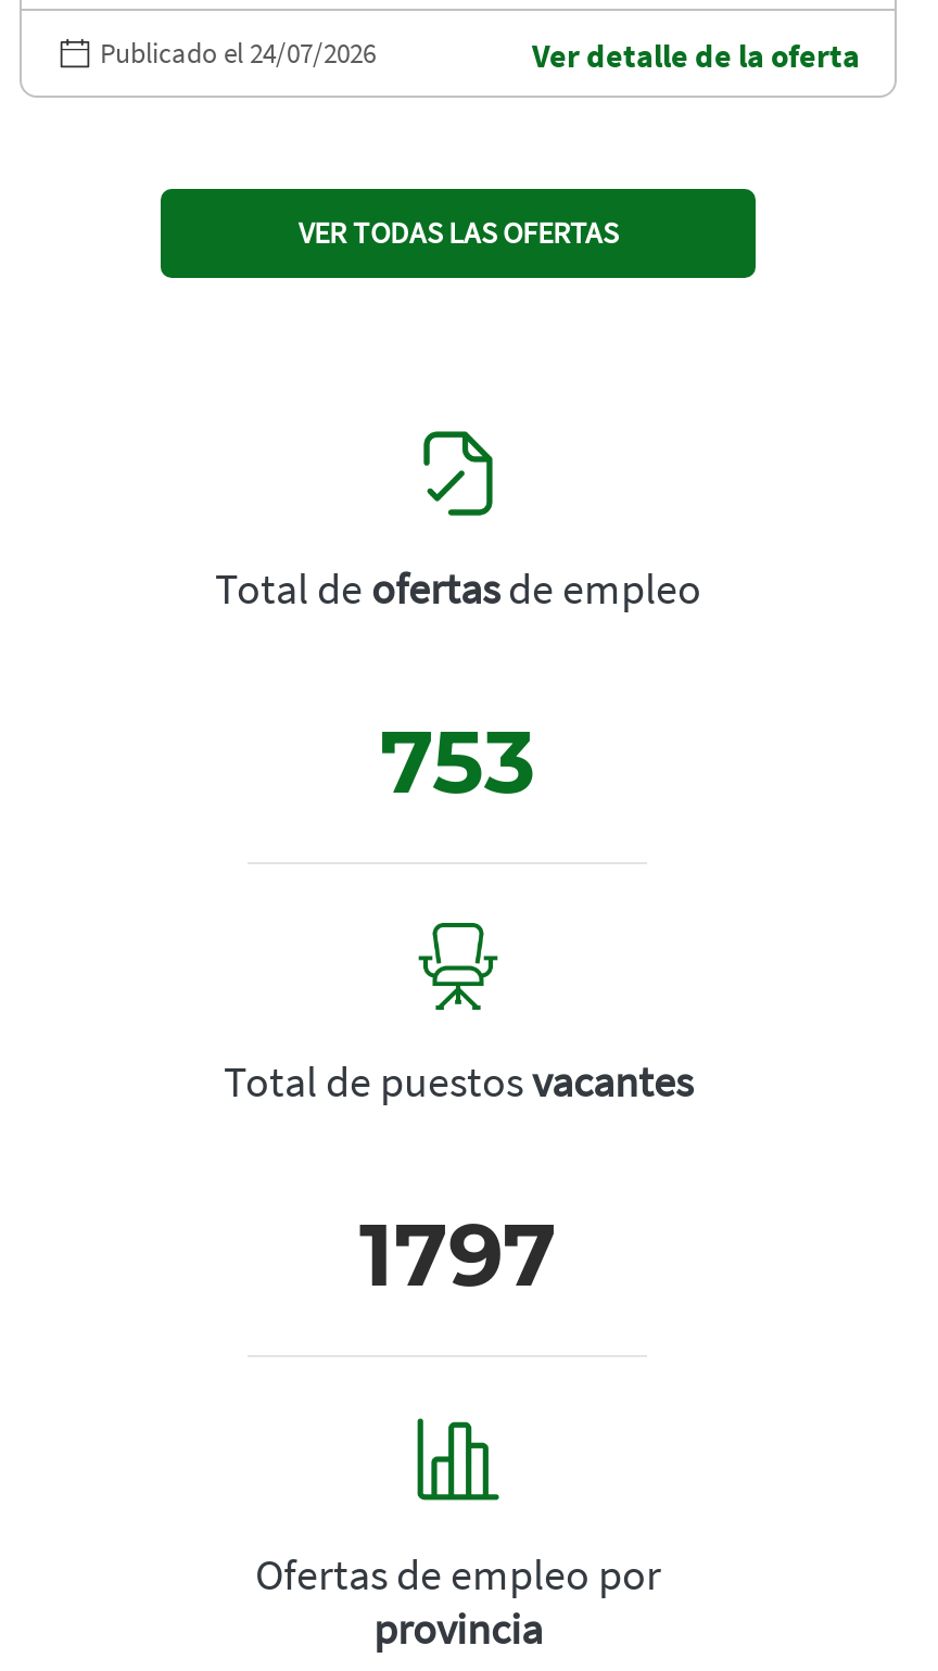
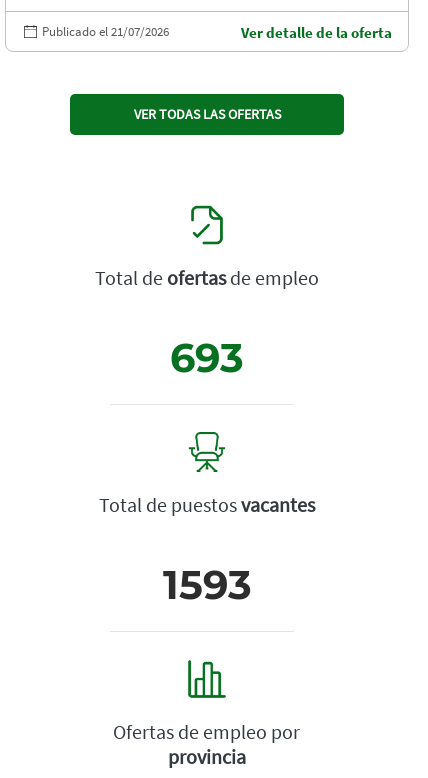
[100,35,376,72] Publicado el 24/07/2026 -> [42,23,169,40] Publicado el 21/07/2026
[380,708,536,815] 753 -> [170,333,244,382] 693
[359,1201,557,1308] 1797 -> [162,560,251,609] 1593

